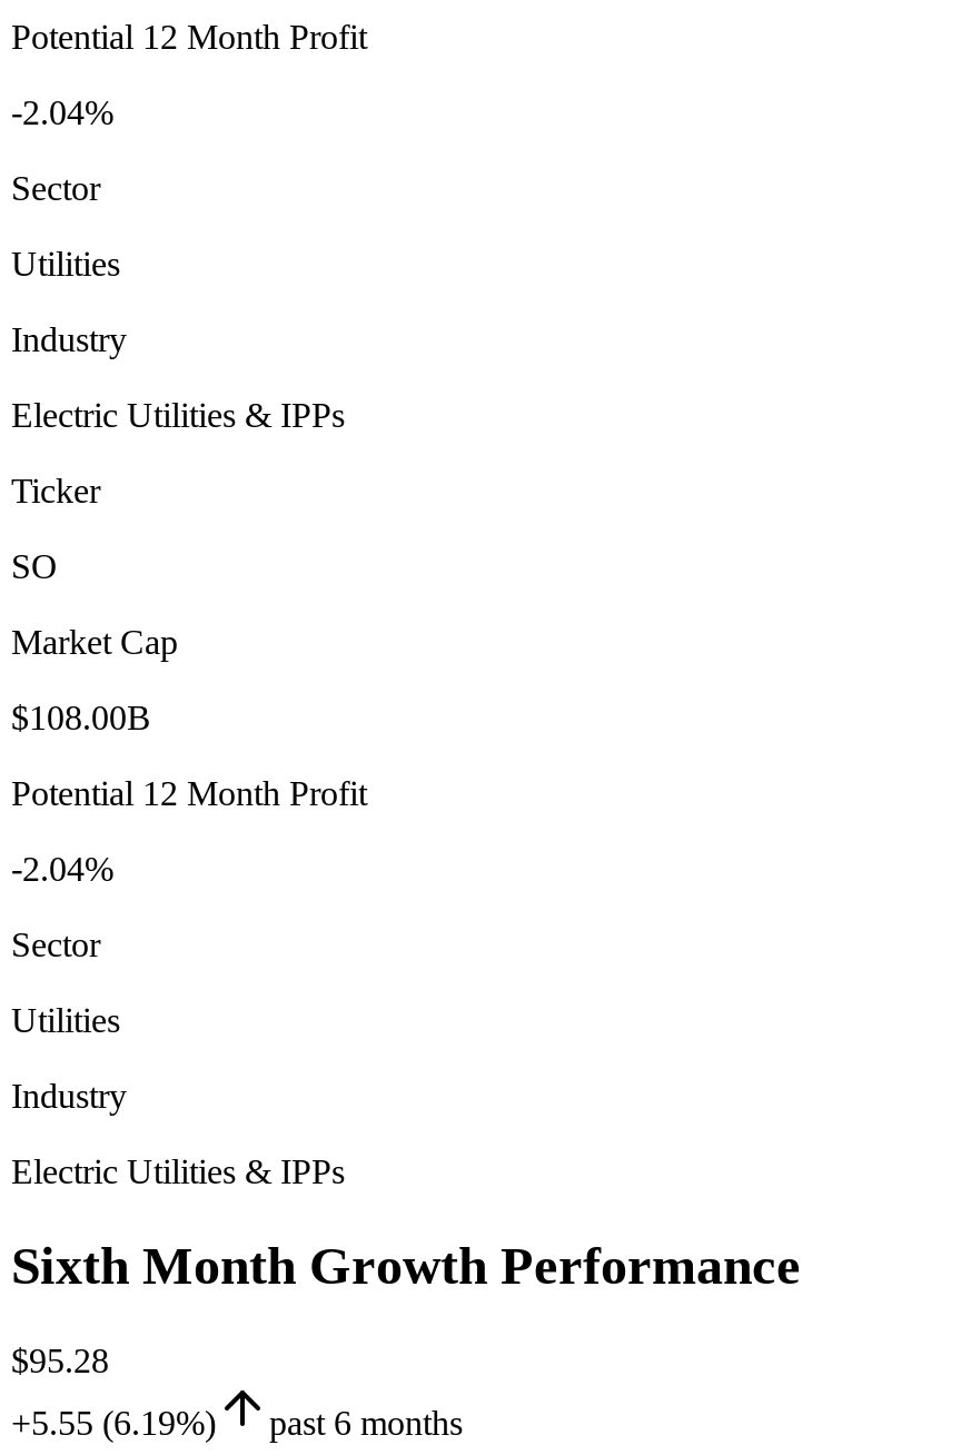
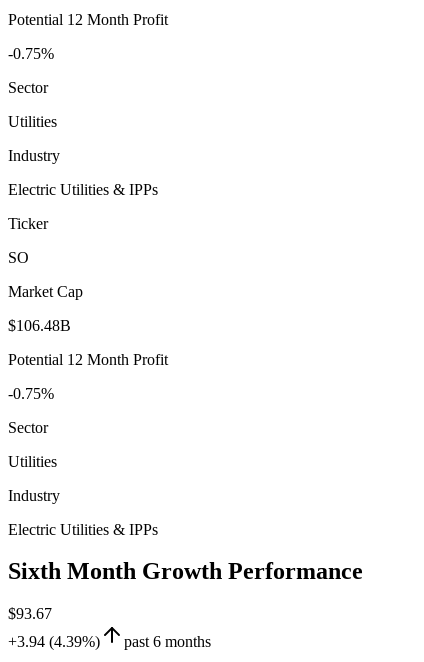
[11,93,113,131] -2.04% -> [8,44,54,61] -0.75%
[11,699,151,736] $108.00B -> [8,316,71,333] $106.48B
[11,850,113,888] -2.04% -> [8,384,54,401] -0.75%
[11,1341,109,1379] $95.28 -> [8,605,52,622] $93.67
[11,1403,463,1441] +5.55 (6.19%) past 6 months -> [8,633,211,650] +3.94 (4.39%) past 6 months

